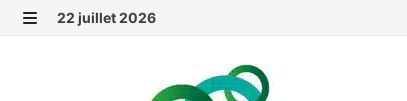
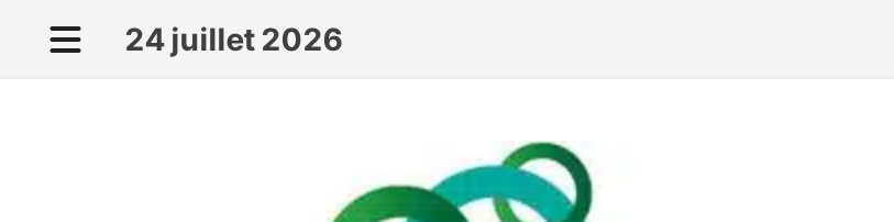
[57,9,156,26] 22 juillet 2026 -> [125,20,343,57] 24 juillet 2026

